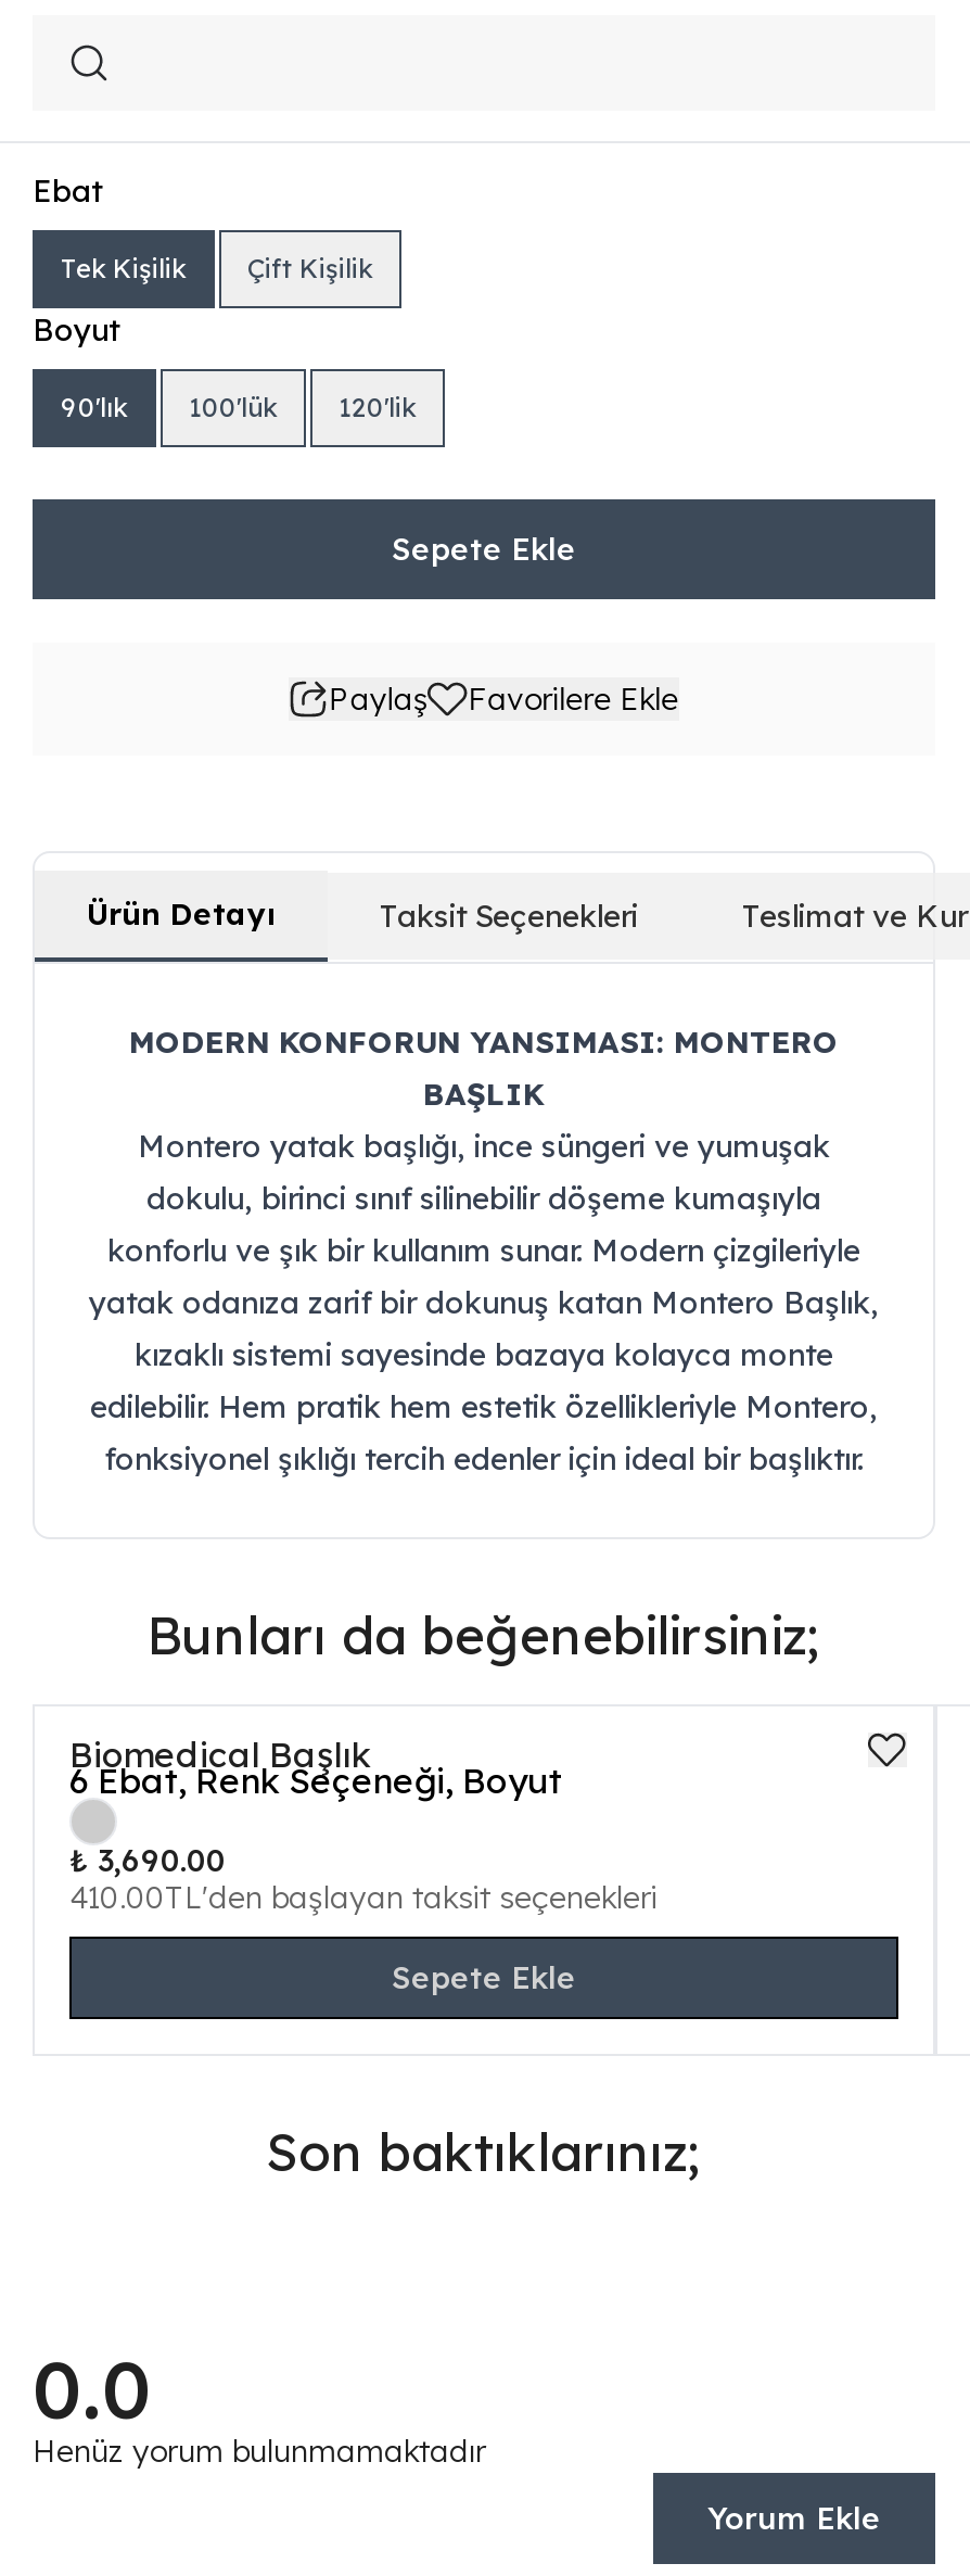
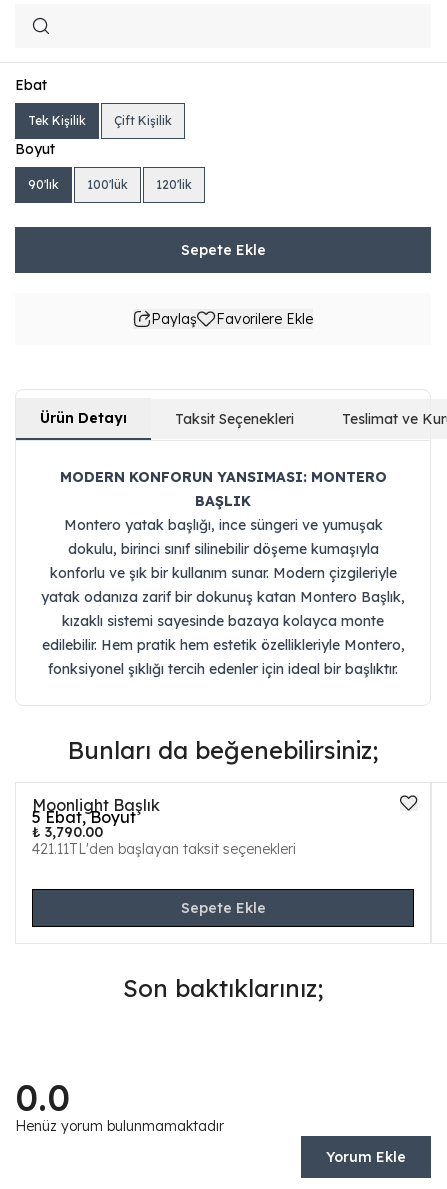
[69,1733,658,1917] Biomedical Başlık | 6 Ebat, Renk Seçeneği, Boyut | ₺ 3,690.00 | 410.00TL'den başlayan taksit seçenekleri -> [32,795,296,858] Moonlight Başlık | 5 Ebat, Boyut | ₺ 3,790.00 | 421.11TL'den başlayan taksit seçenekleri

